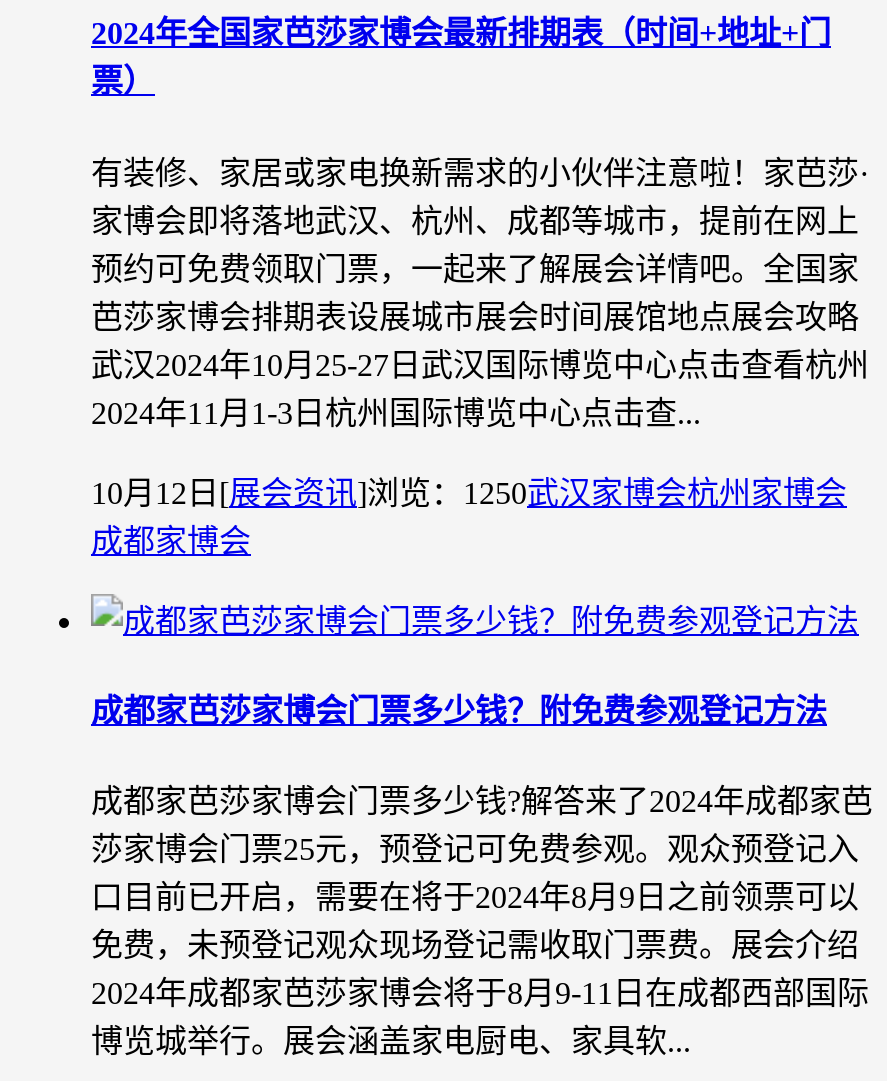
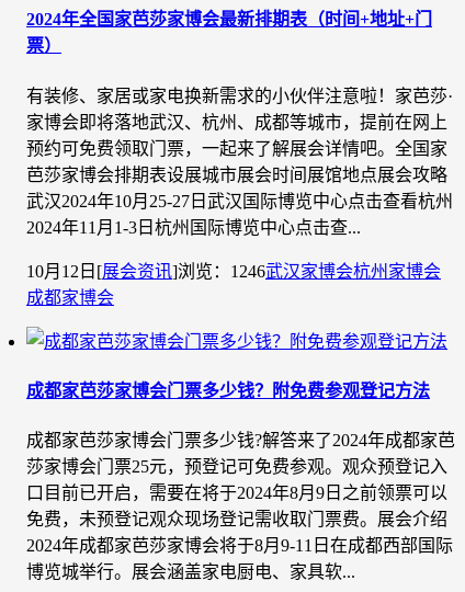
[91,475,847,509] 10月12日[展会资讯]浏览：1250武汉家博会杭州家博会 -> [26,262,441,280] 10月12日[展会资讯]浏览：1246武汉家博会杭州家博会

